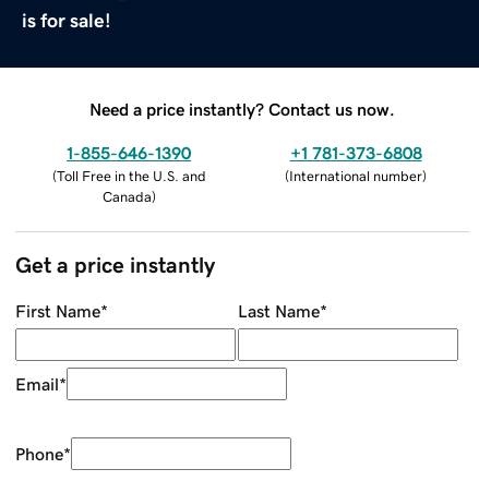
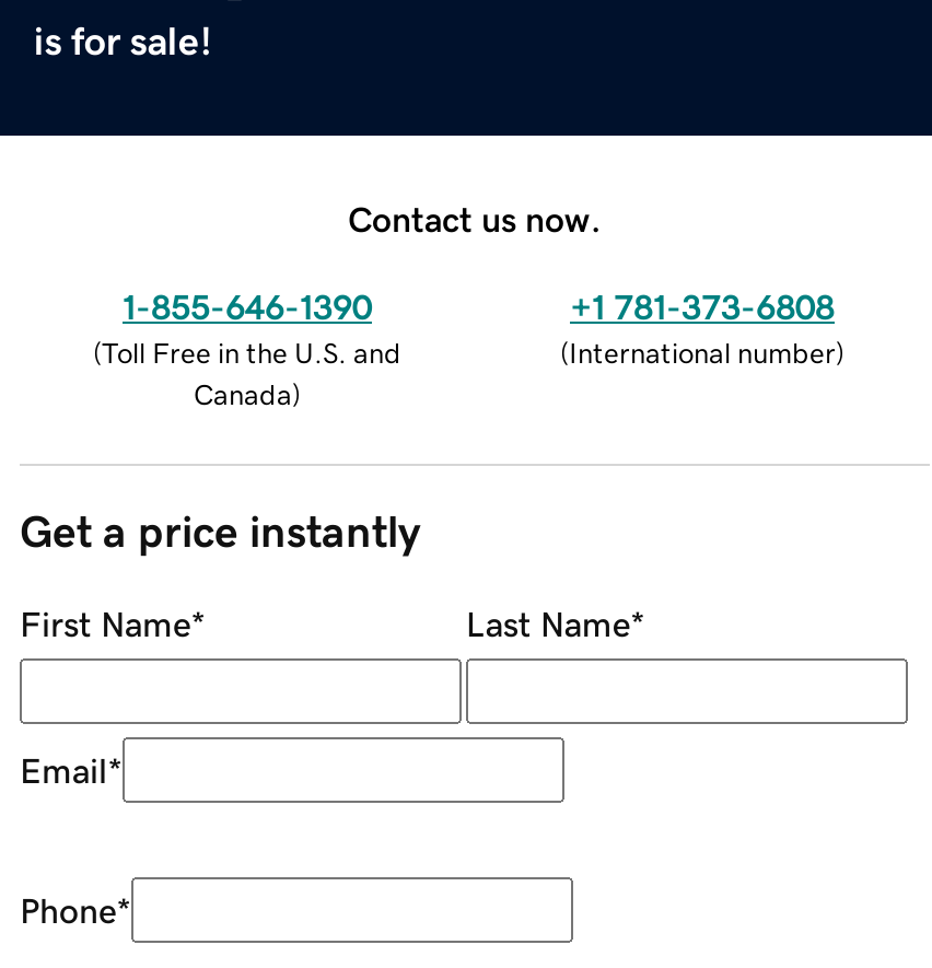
[89,100,395,117] Need a price instantly? Contact us now. -> [348,200,602,235] Contact us now.

